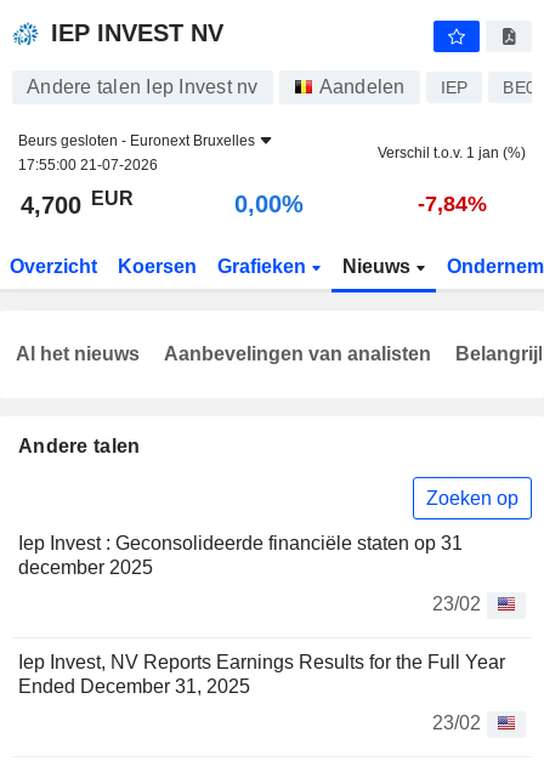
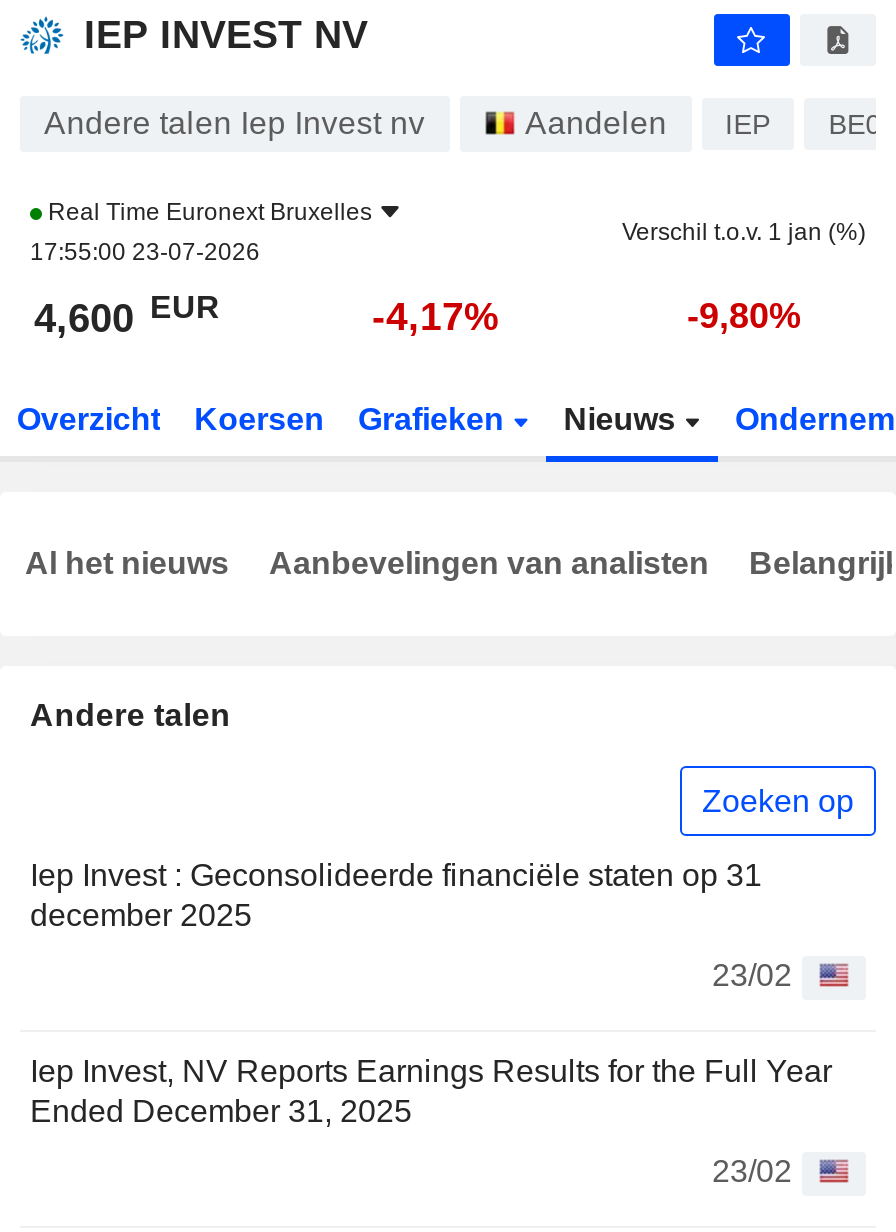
[18,132,255,174] Beurs gesloten - Euronext Bruxelles | 17:55:00 21-07-2026 -> [30,198,372,266] Real Time Euronext Bruxelles | 17:55:00 23-07-2026
[21,188,134,218] 4,700 EUR -> [34,289,220,340] 4,600 EUR
[234,191,304,217] 0,00% -> [372,294,500,338] -4,17%
[417,192,486,216] -7,84% -> [687,296,801,336] -9,80%

